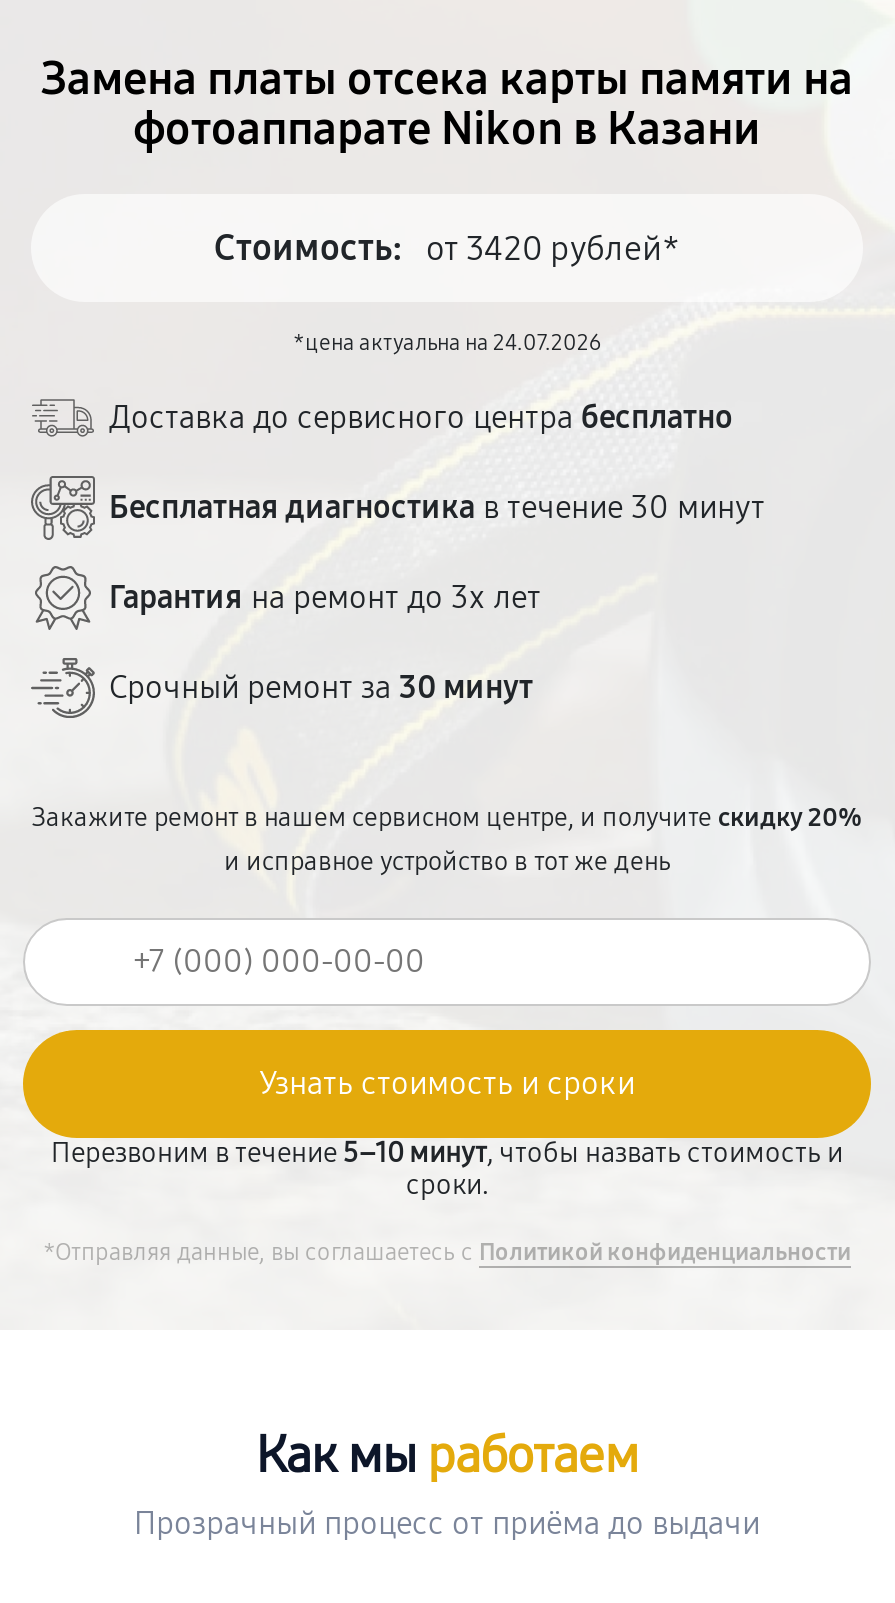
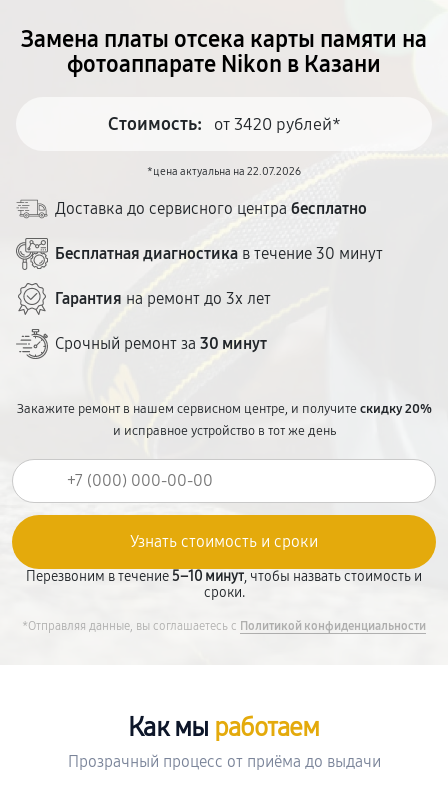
[293,330,601,356] *цена актуальна на 24.07.2026 -> [147,165,301,178] *цена актуальна на 22.07.2026

